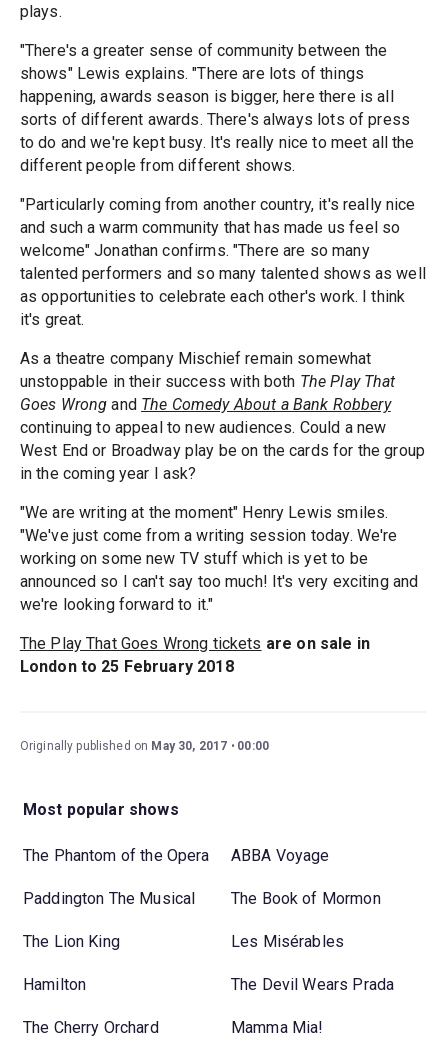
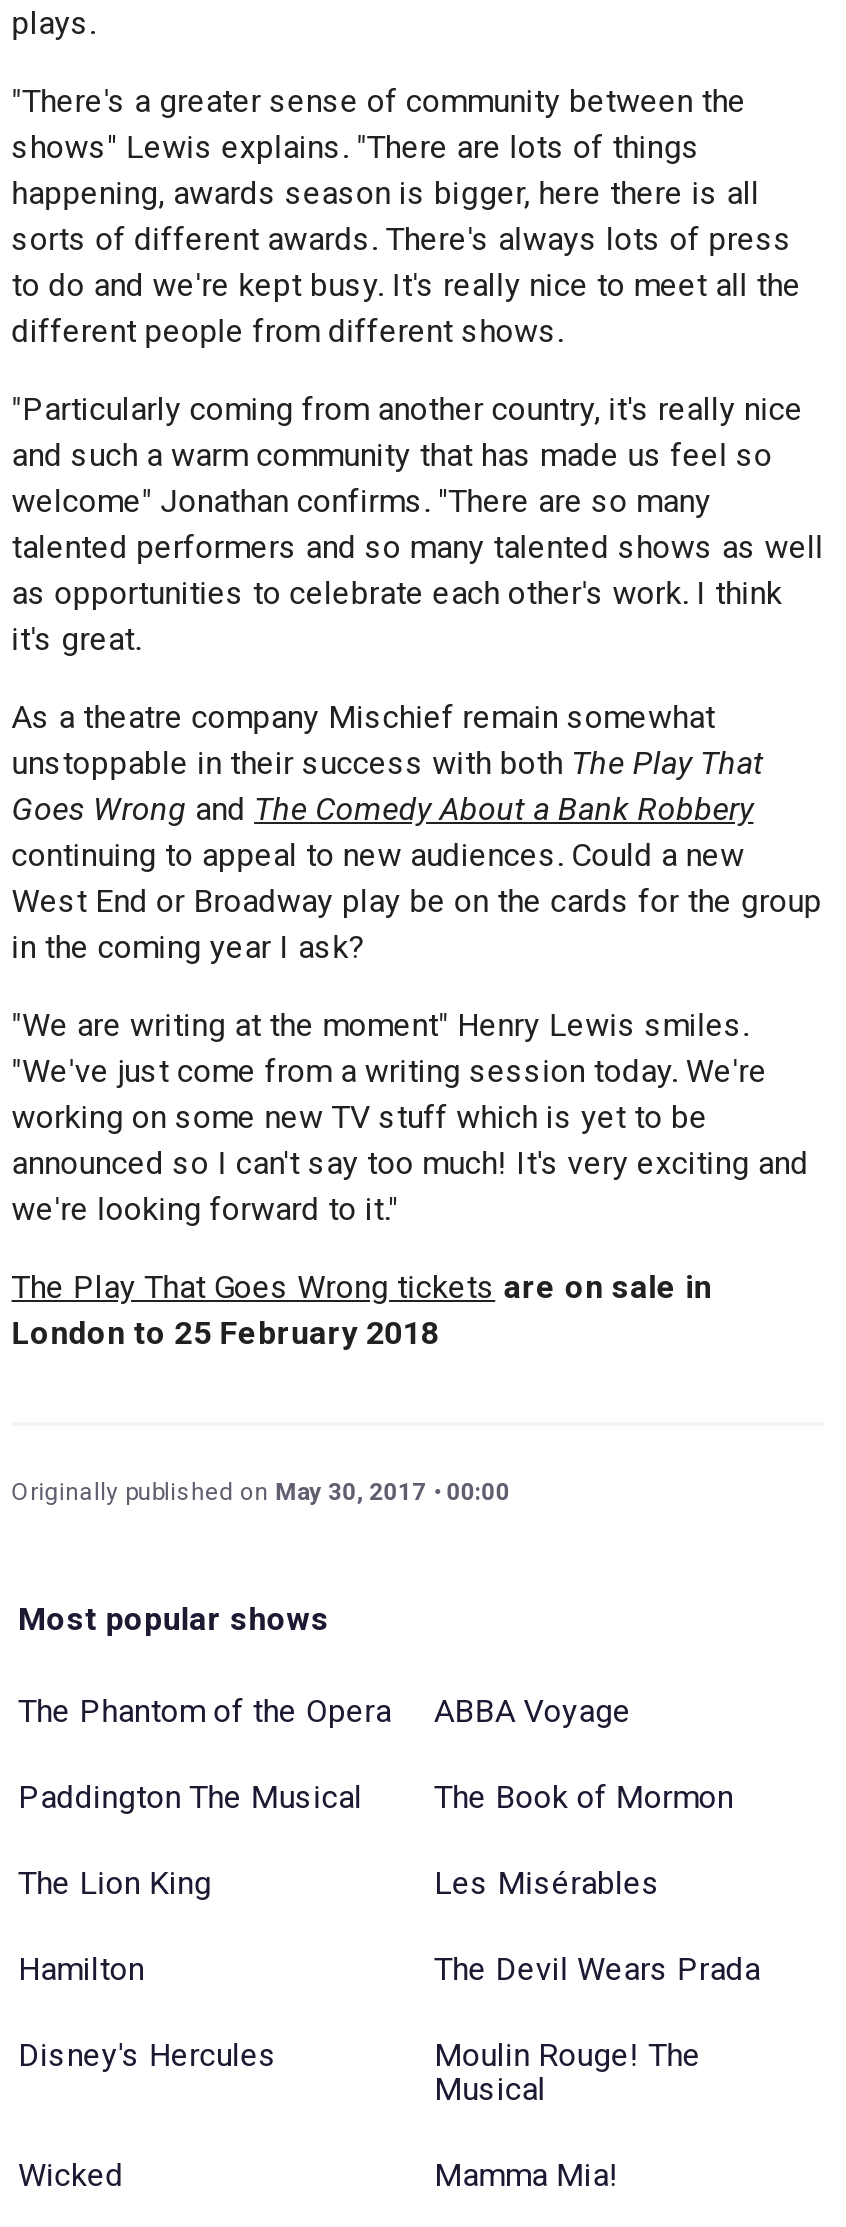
[23,1018,159,1037] The Cherry Orchard -> [18,2036,701,2194] Disney's Hercules | Moulin Rouge! The | Musical | Wicked

